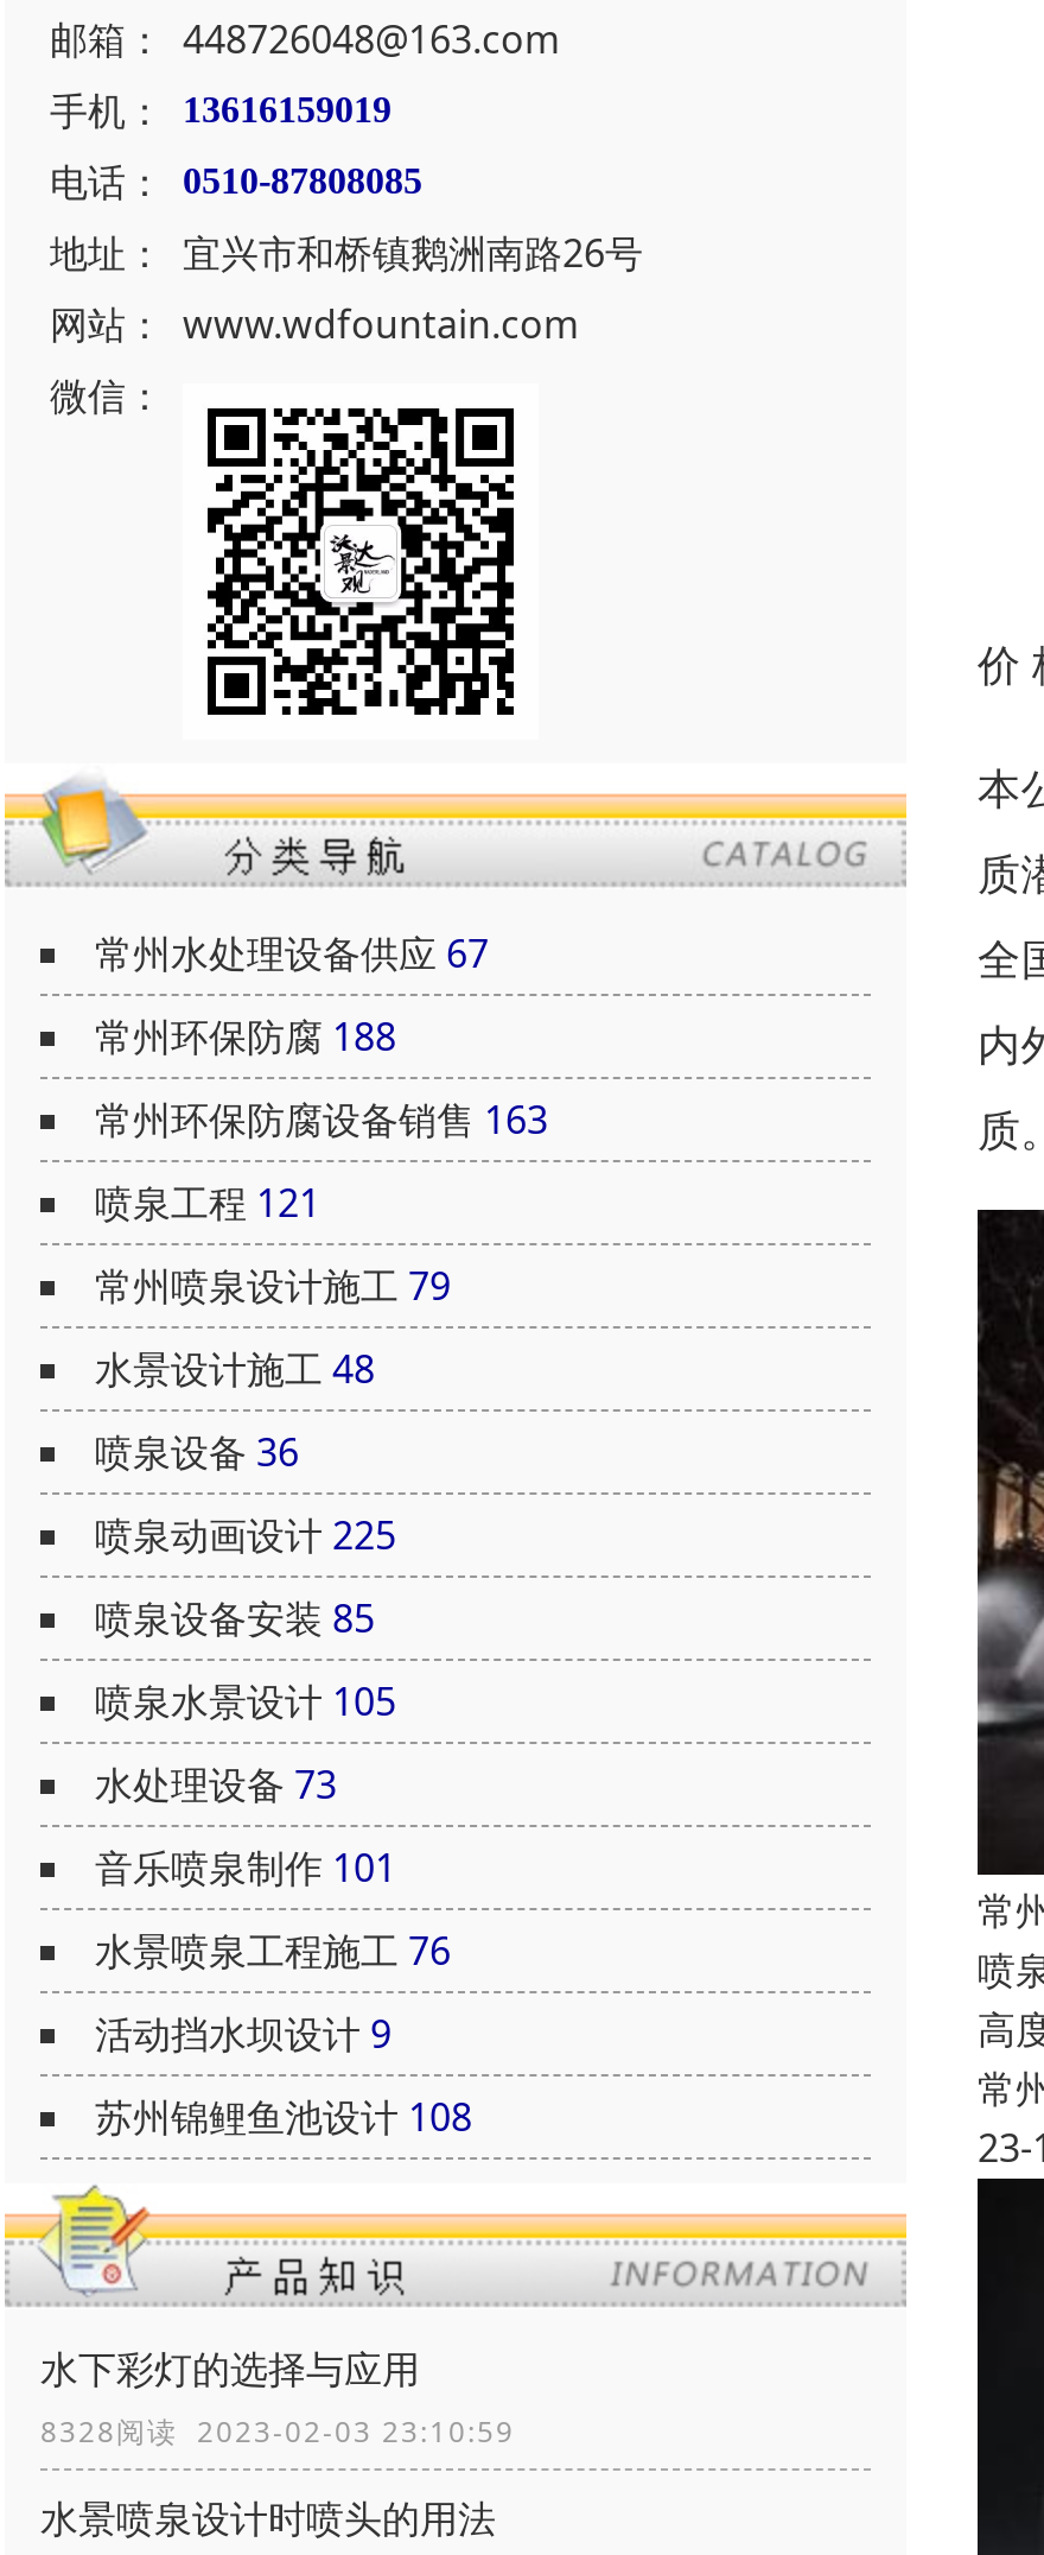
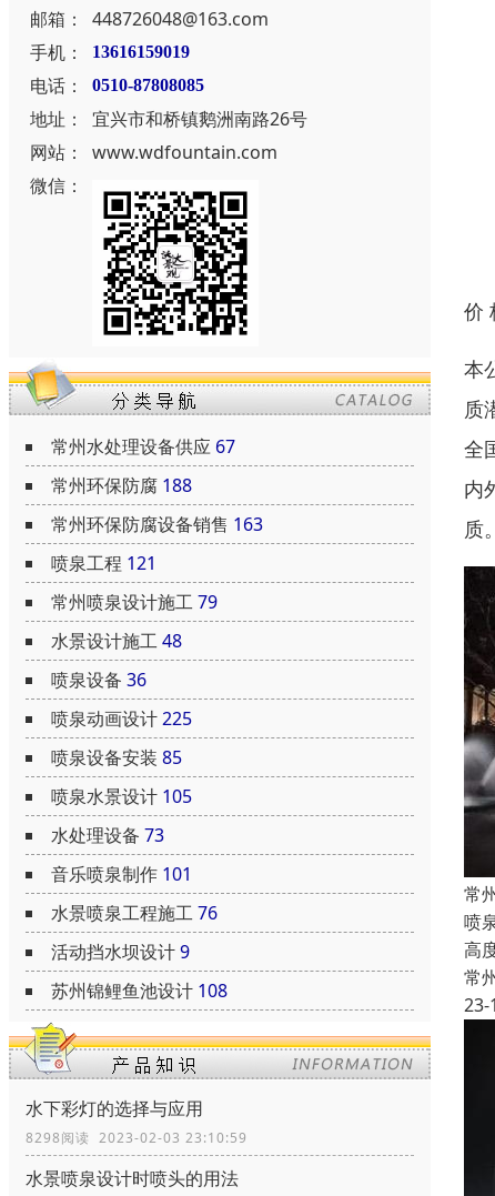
[40,2412,515,2452] 8328阅读 2023-02-03 23:10:59 -> [26,1128,247,1147] 8298阅读 2023-02-03 23:10:59

